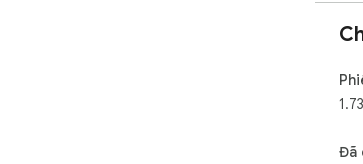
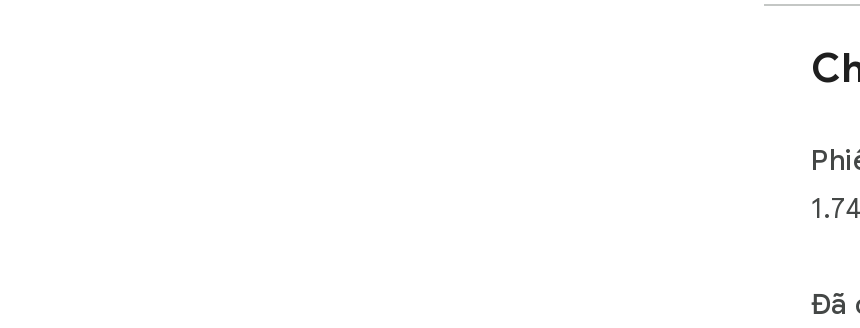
[338,95,363,113] 1.73 -> [811,190,860,226] 1.74

